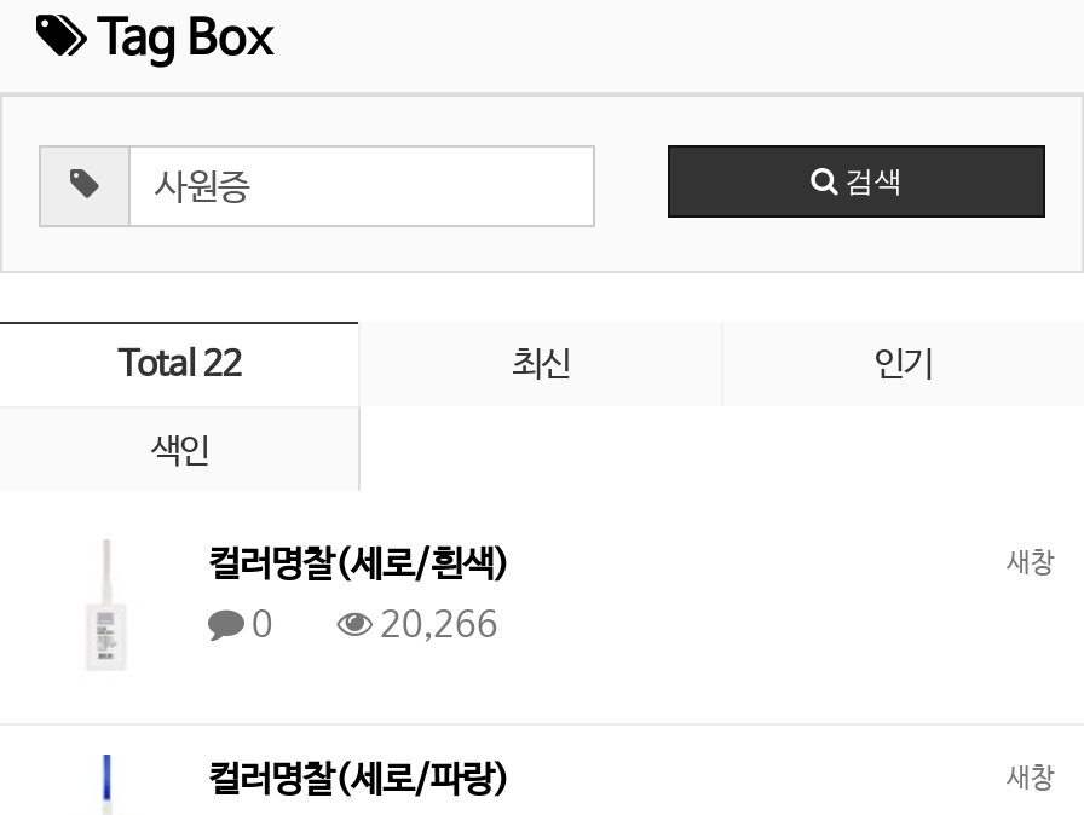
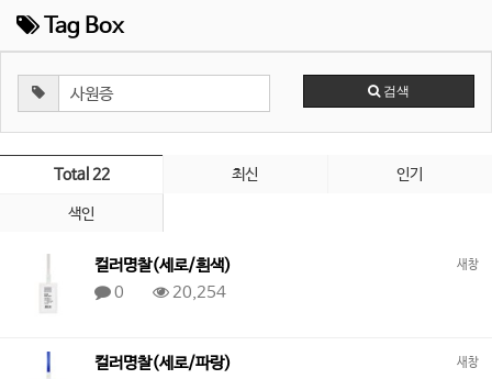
[373,605,498,646] 20,266 -> [169,283,226,302] 20,254

